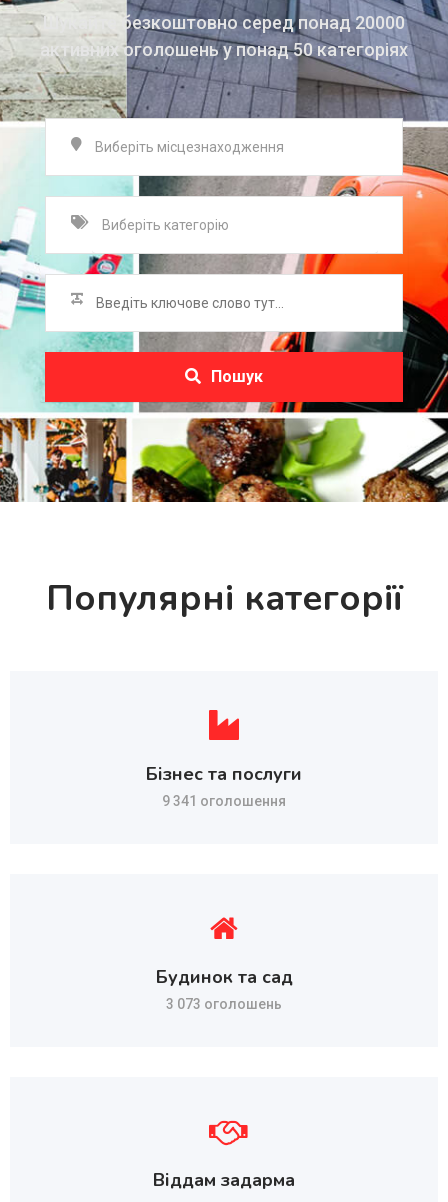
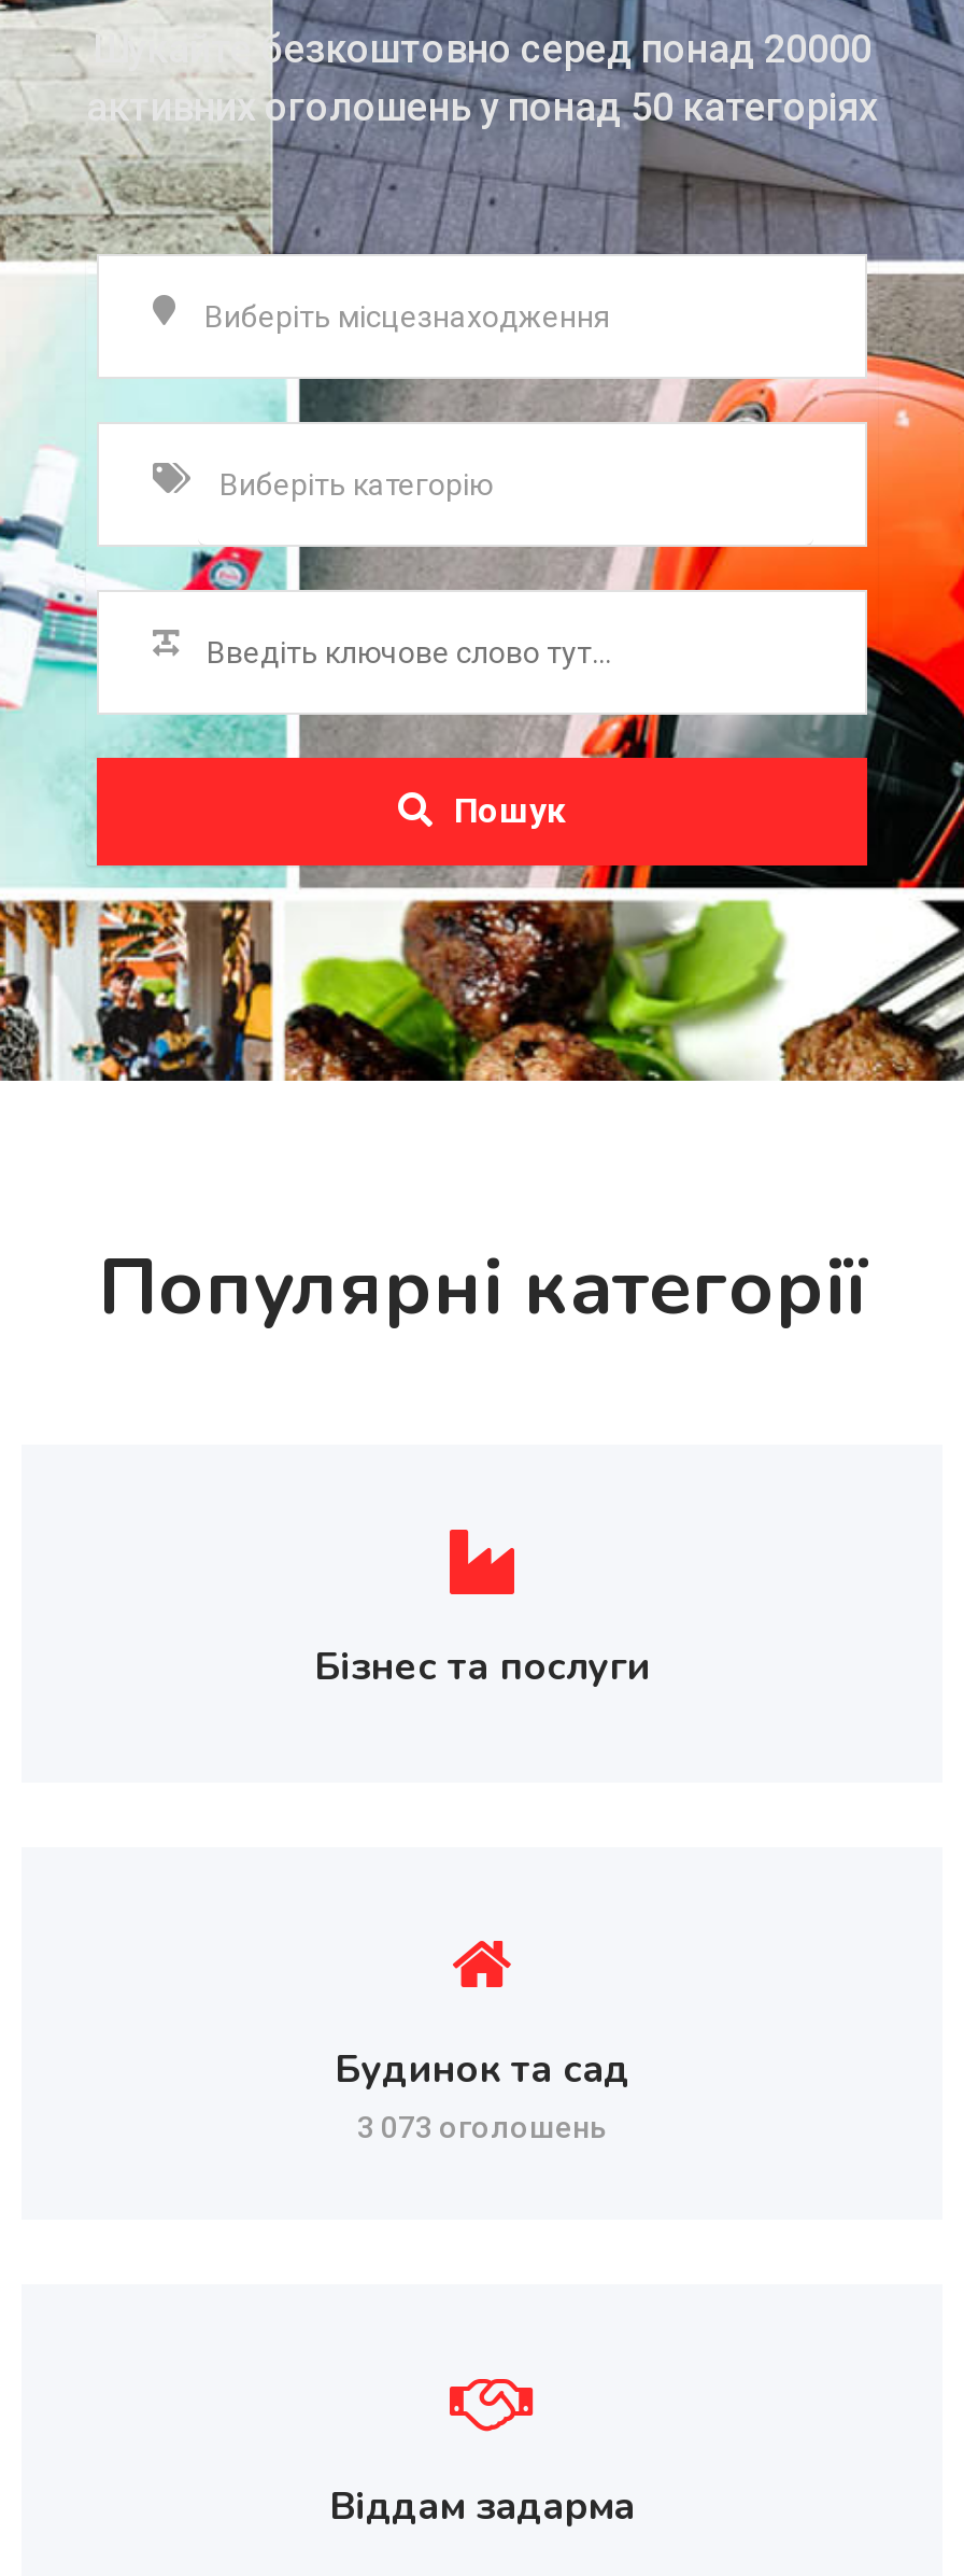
[162,793,286,809] 9 341 оголошення -> none

